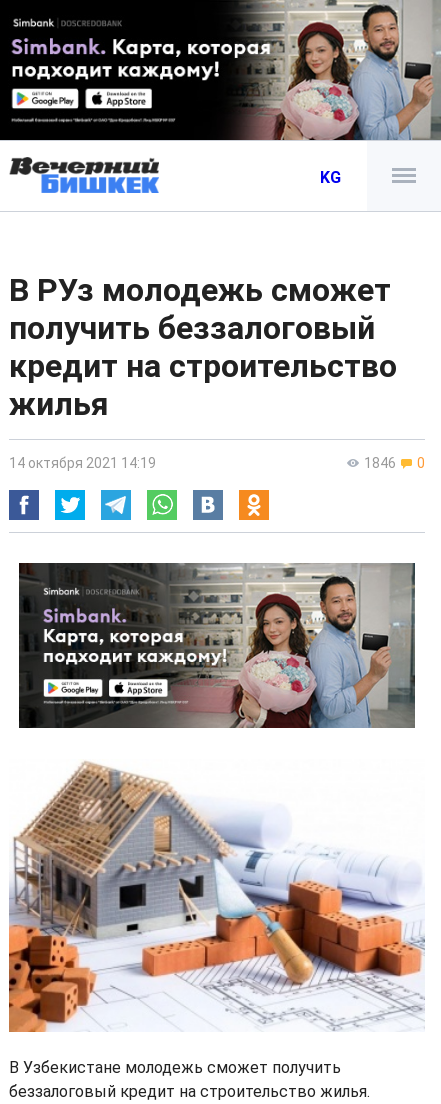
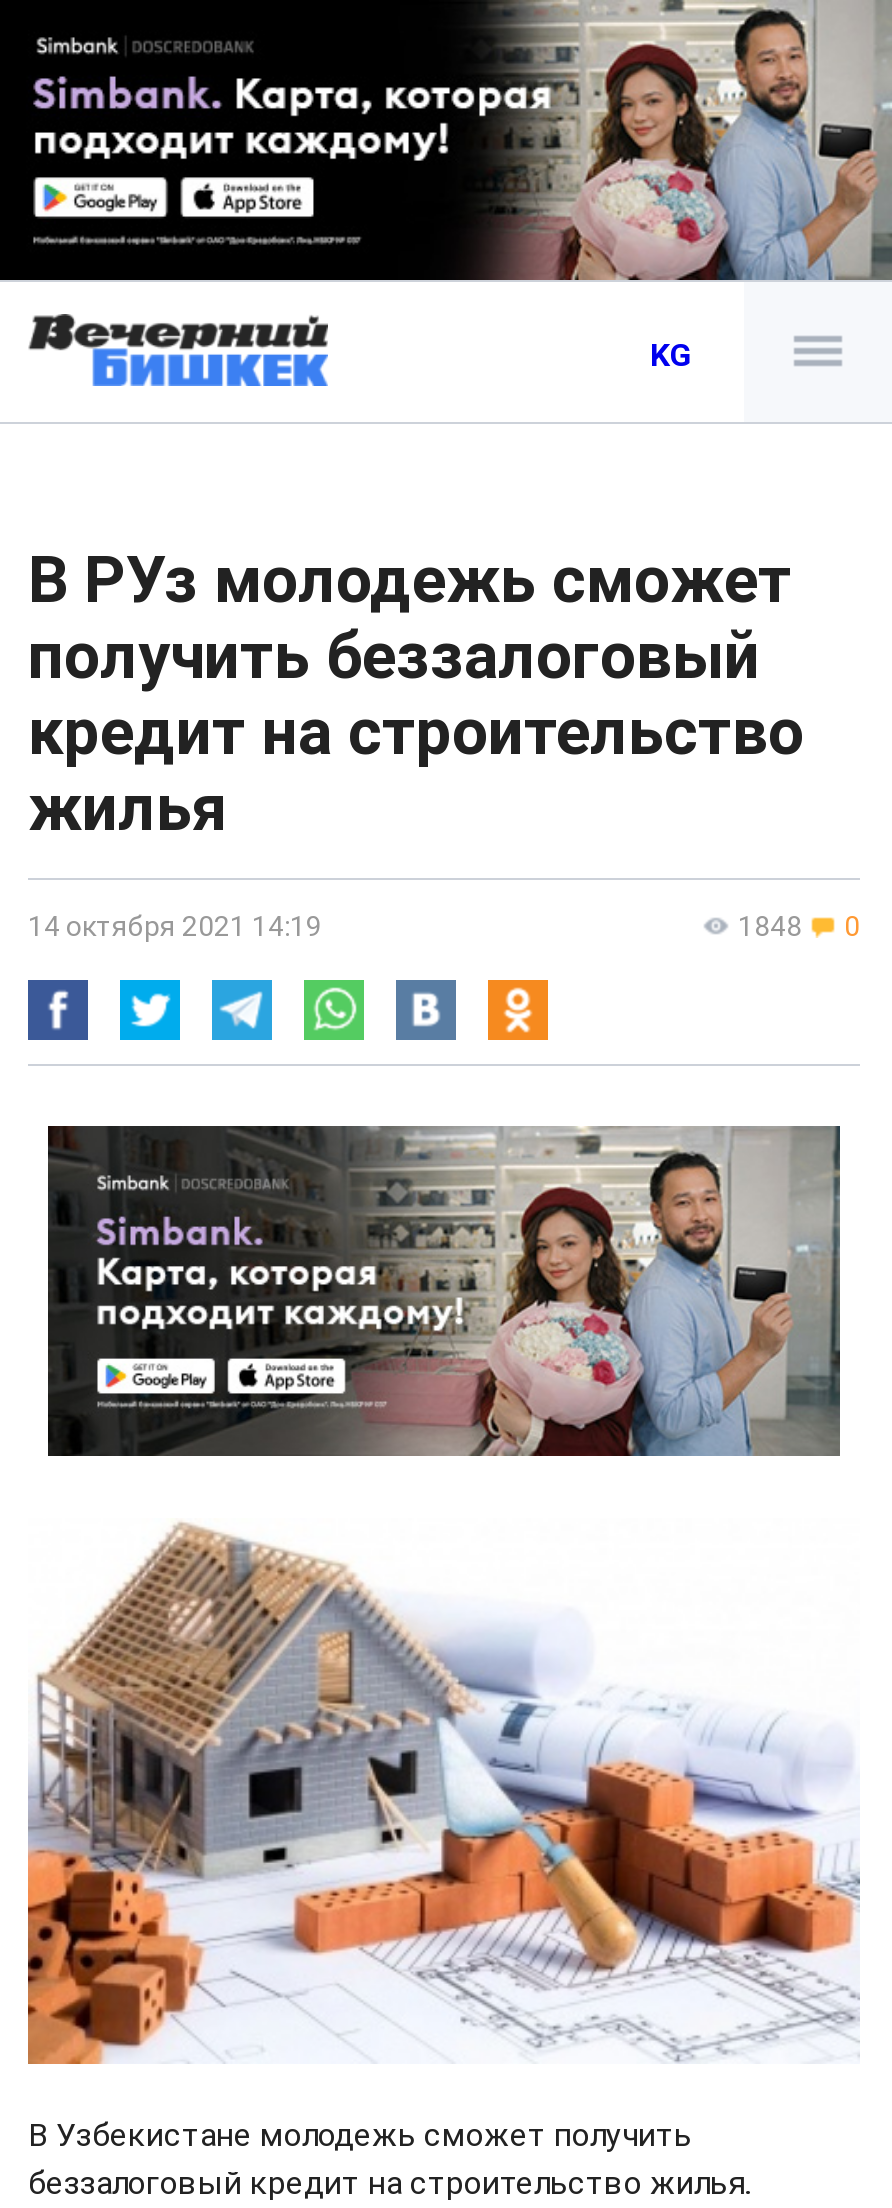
[361,455,425,471] 1846 0 -> [732,910,860,942] 1848 0

